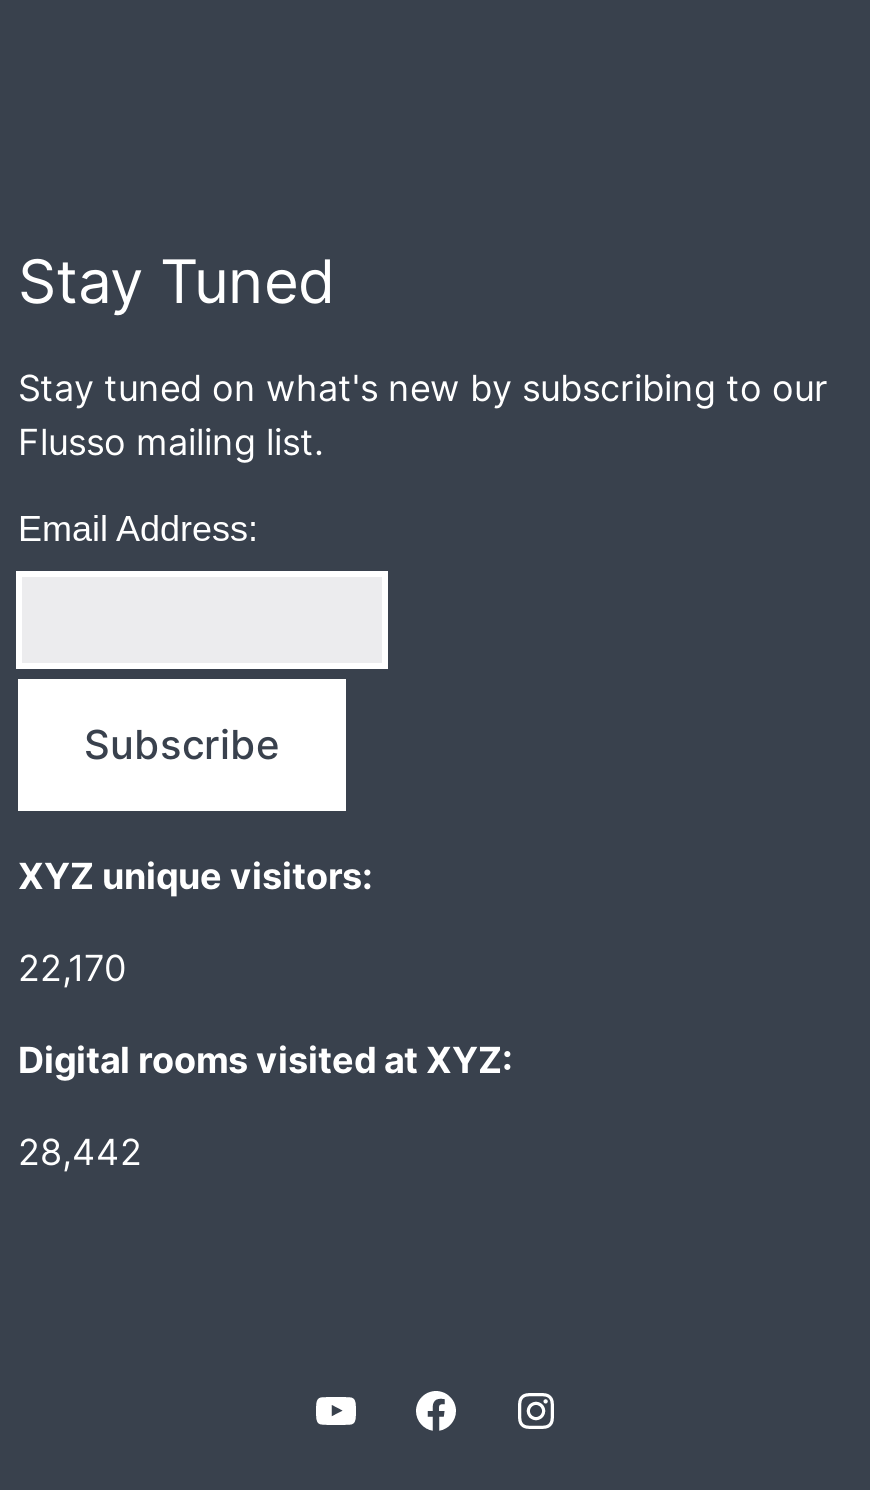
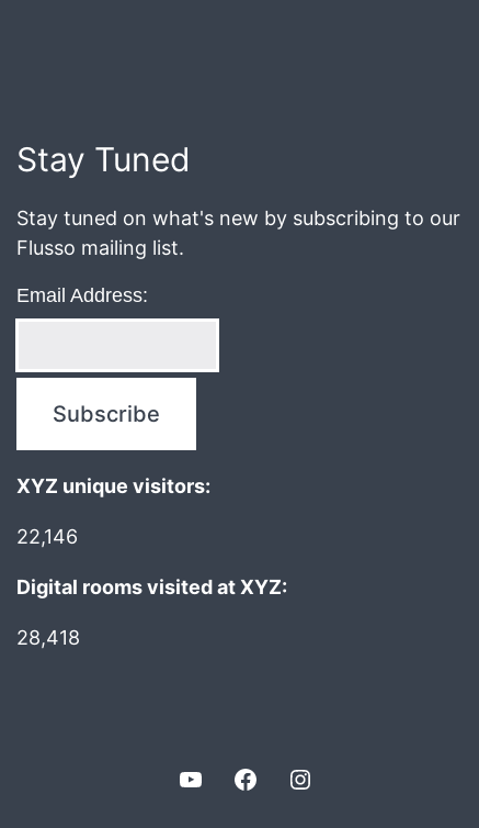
[18,948,126,990] 22,170 -> [16,525,78,548] 22,146
[18,1131,142,1173] 28,442 -> [16,626,80,649] 28,418

